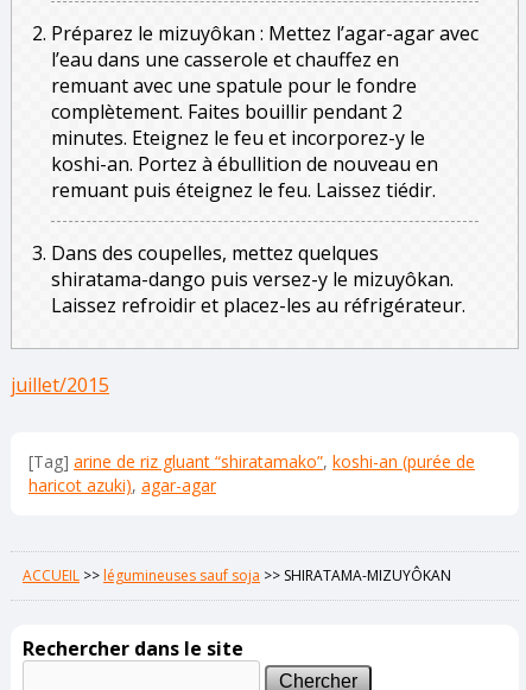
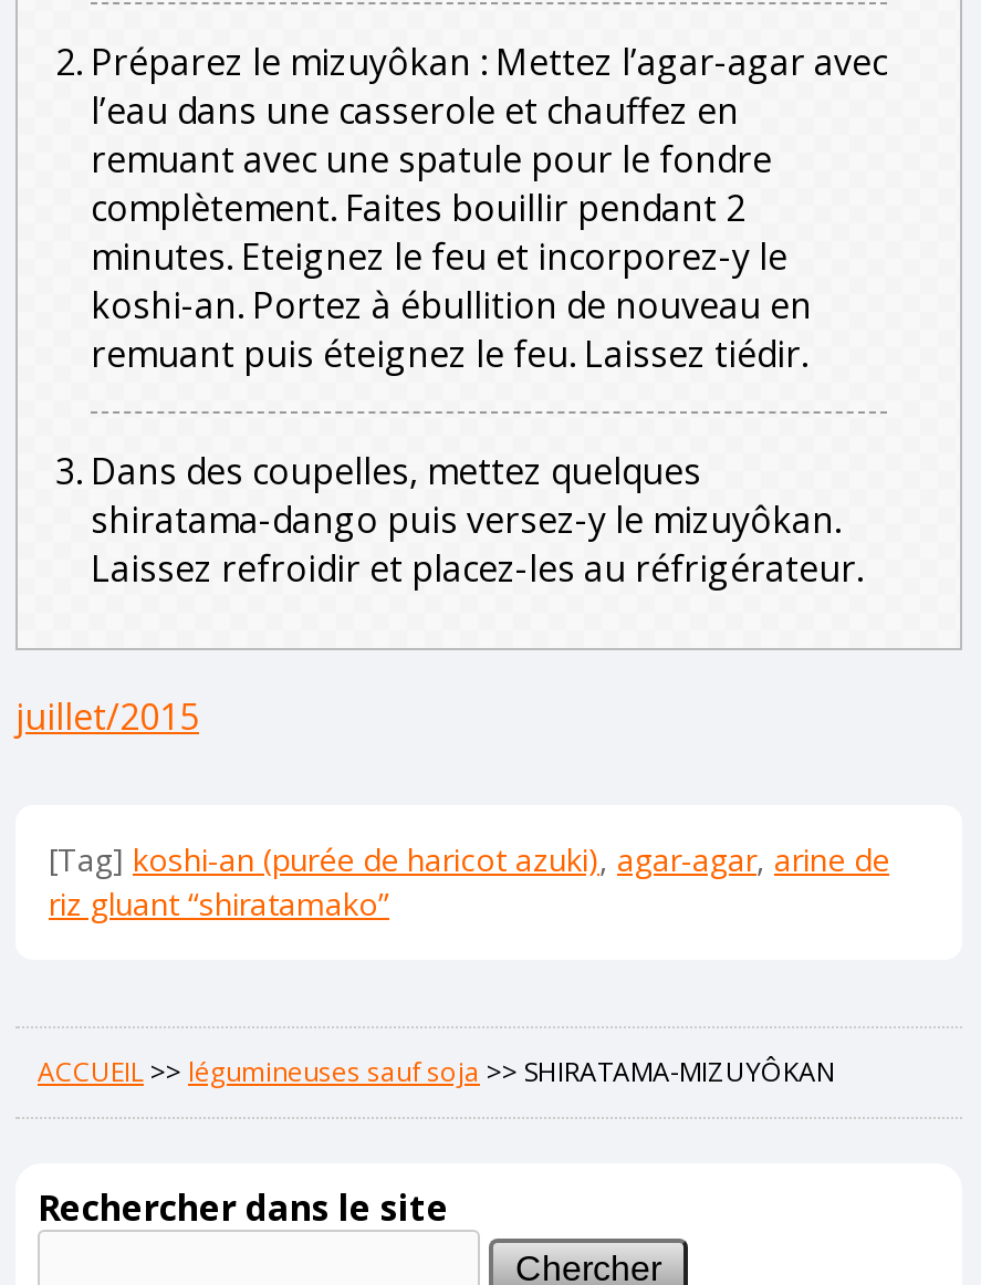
[28,450,475,496] [Tag] arine de riz gluant “shiratamako”, koshi-an (purée de | haricot azuki), agar-agar -> [49,838,889,924] [Tag] koshi-an (purée de haricot azuki), agar-agar, arine de | riz gluant “shiratamako”

